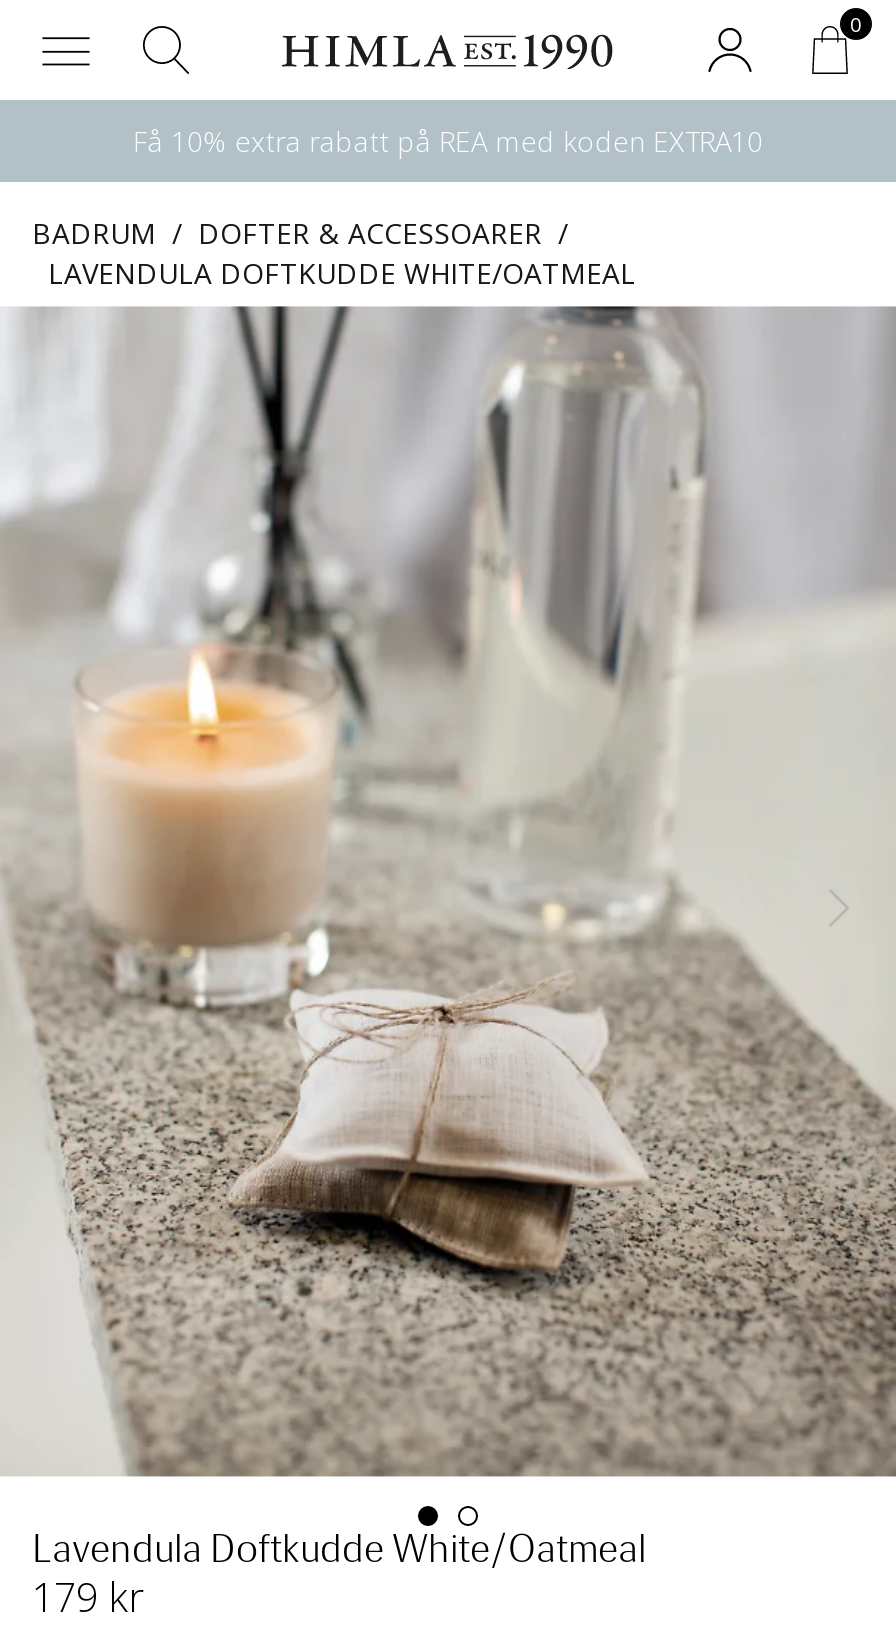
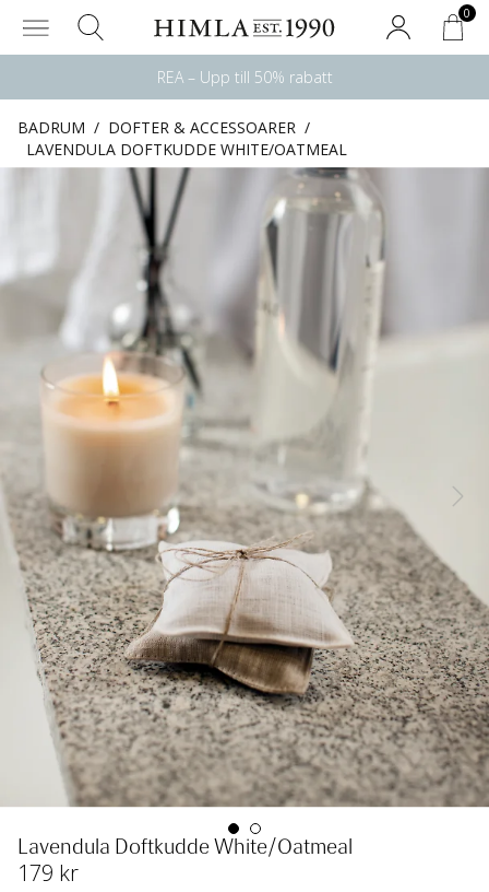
[133,122,763,160] Få 10% extra rabatt på REA med koden EXTRA10 -> [157,67,332,87] REA – Upp till 50% rabatt

